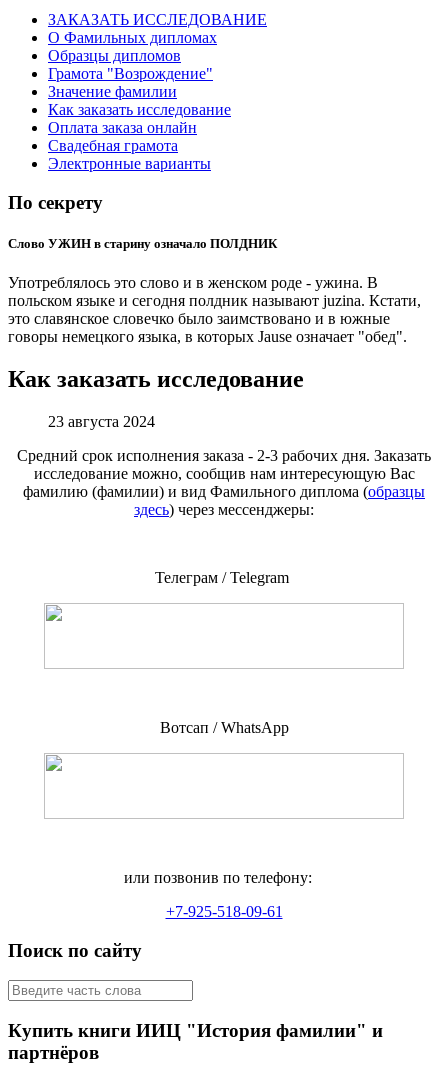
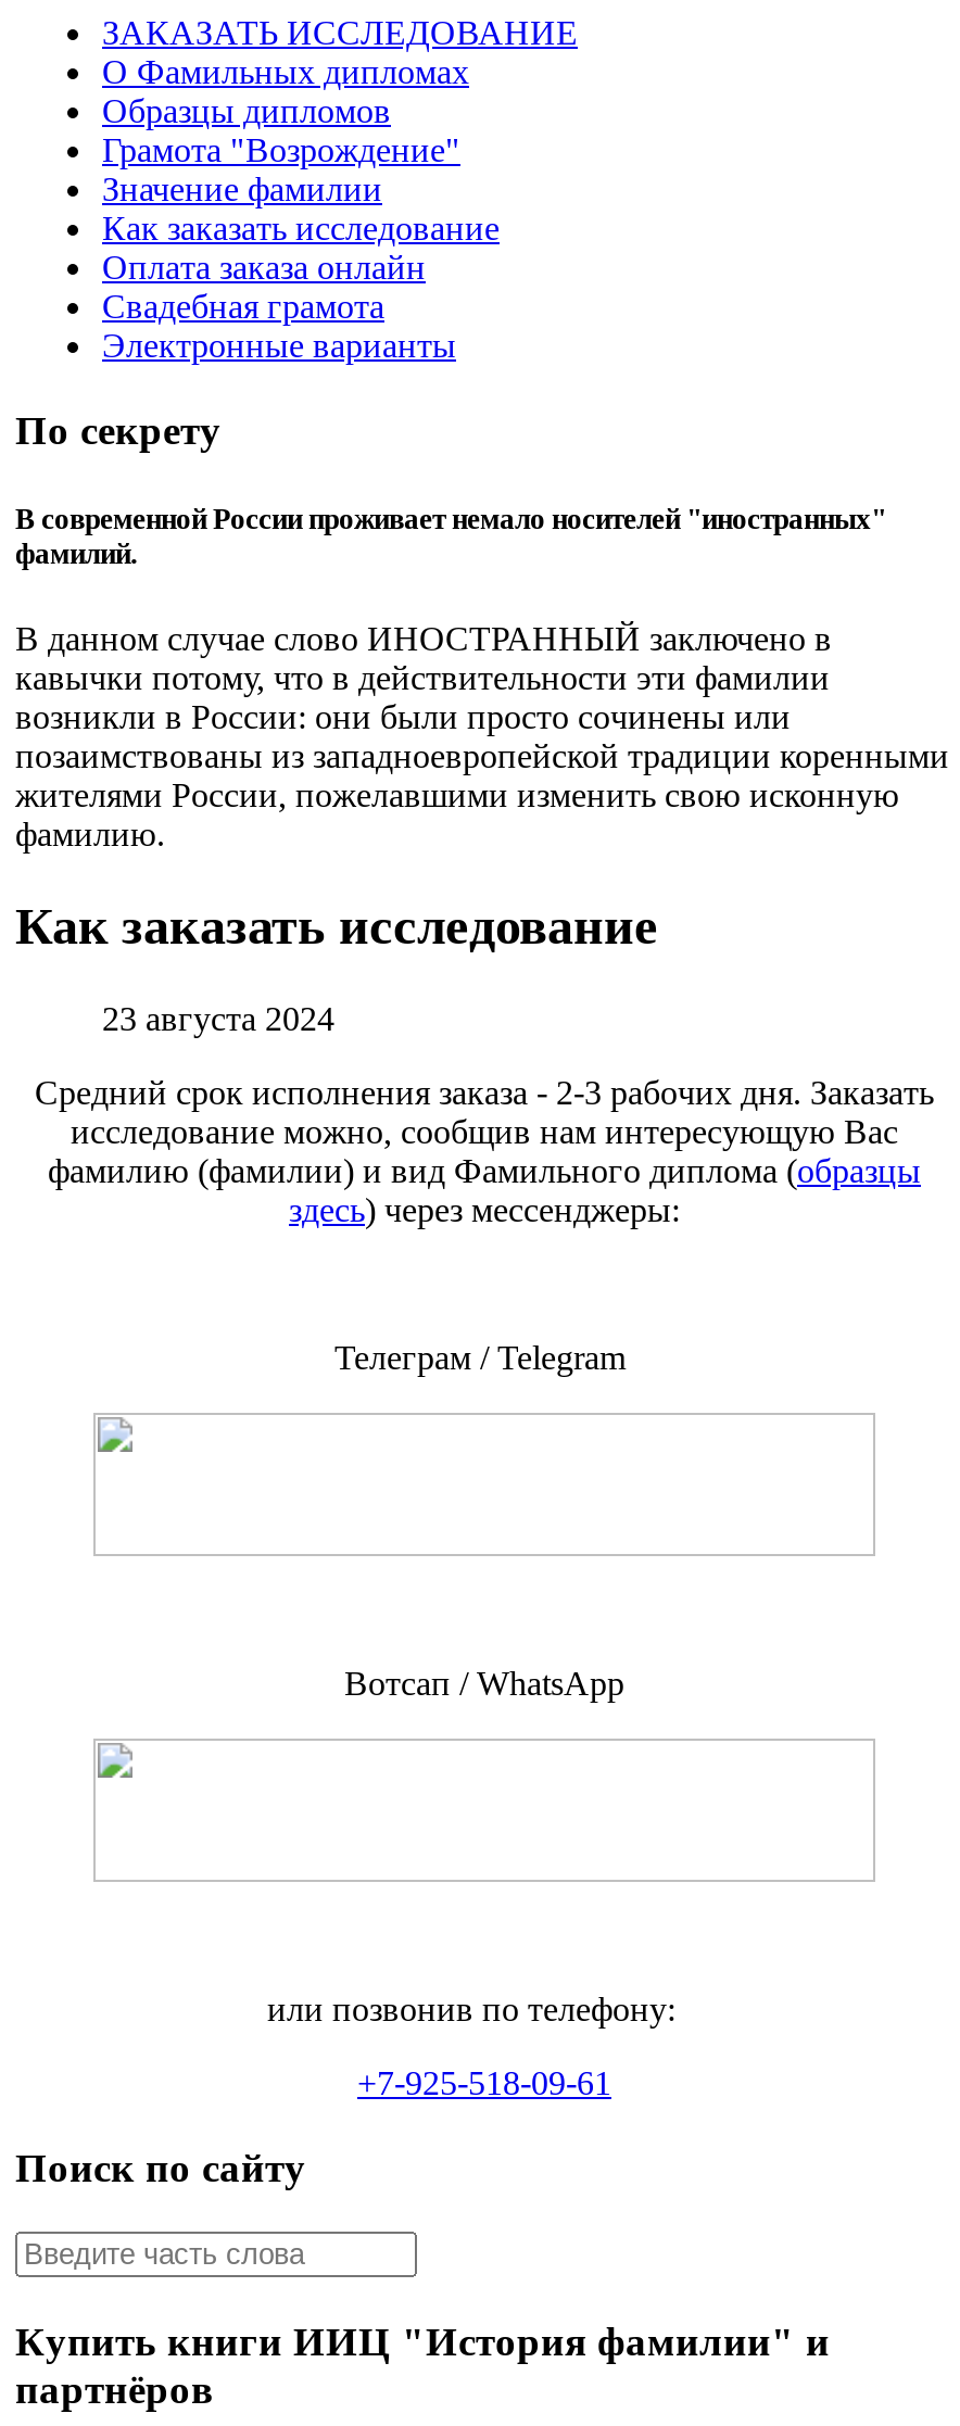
[8,236,277,251] Слово УЖИН в старину означало ПОЛДНИК -> [15,503,886,570] В современной России проживает немало носителей "иностранных" | фамилий.
[8,274,421,345] Употреблялось это слово и в женском роде - ужина. В | польском языке и сегодня полдник называют juzina. Кстати, | это славянское словечко было заимствовано и в южные | говоры немецкого языка, в которых Jause означает "обед". -> [15,620,949,853] В данном случае слово ИНОСТРАННЫЙ заключено в | кавычки потому, что в действительности эти фамилии | возникли в России: они были просто сочинены или | позаимствованы из западноевропейской традиции коренными | жителями России, пожелавшими изменить свою исконную | фамилию.

